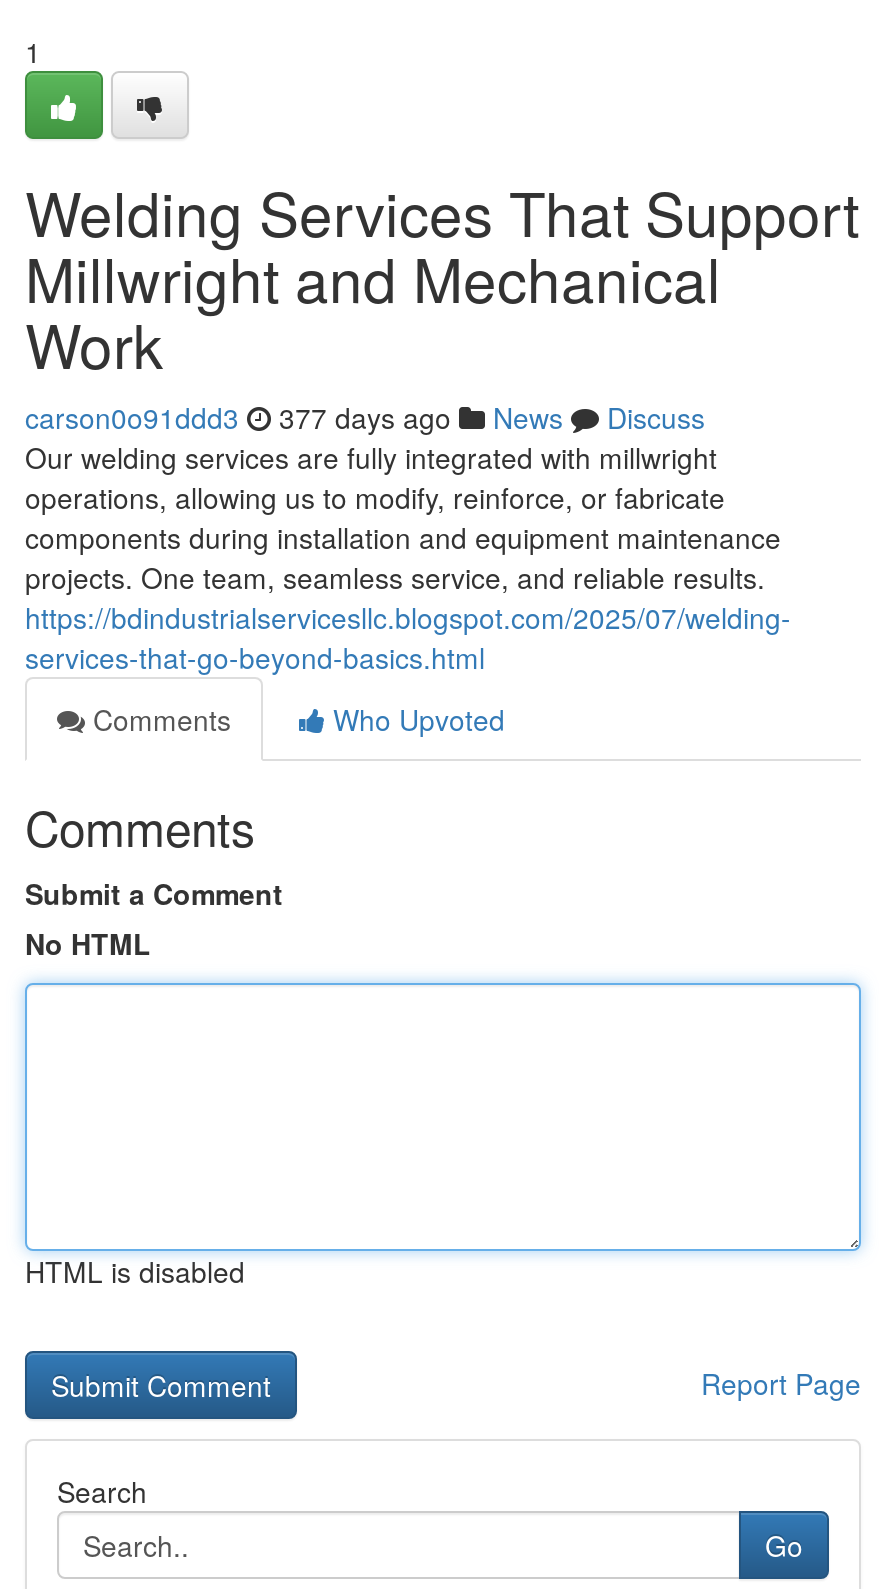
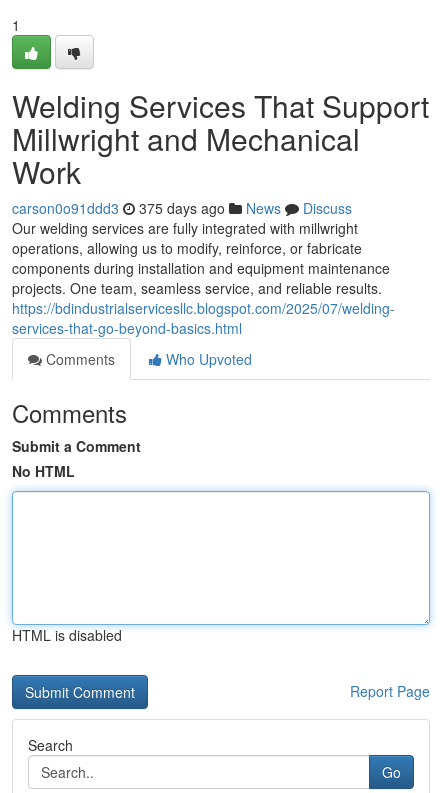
[25,397,705,437] carson0o91ddd3 377 days ago News Discuss -> [12,198,352,218] carson0o91ddd3 375 days ago News Discuss

